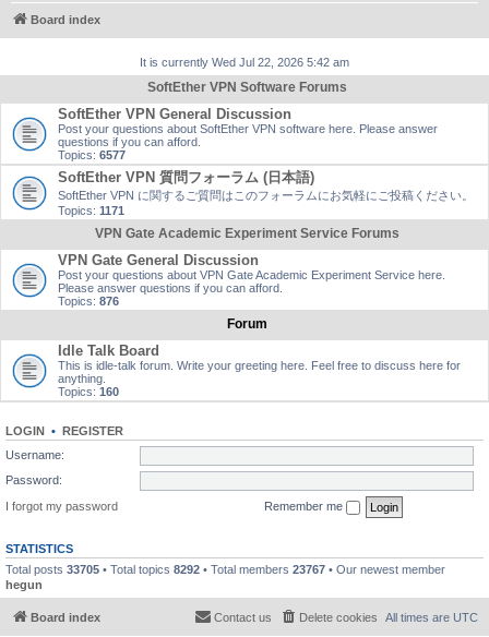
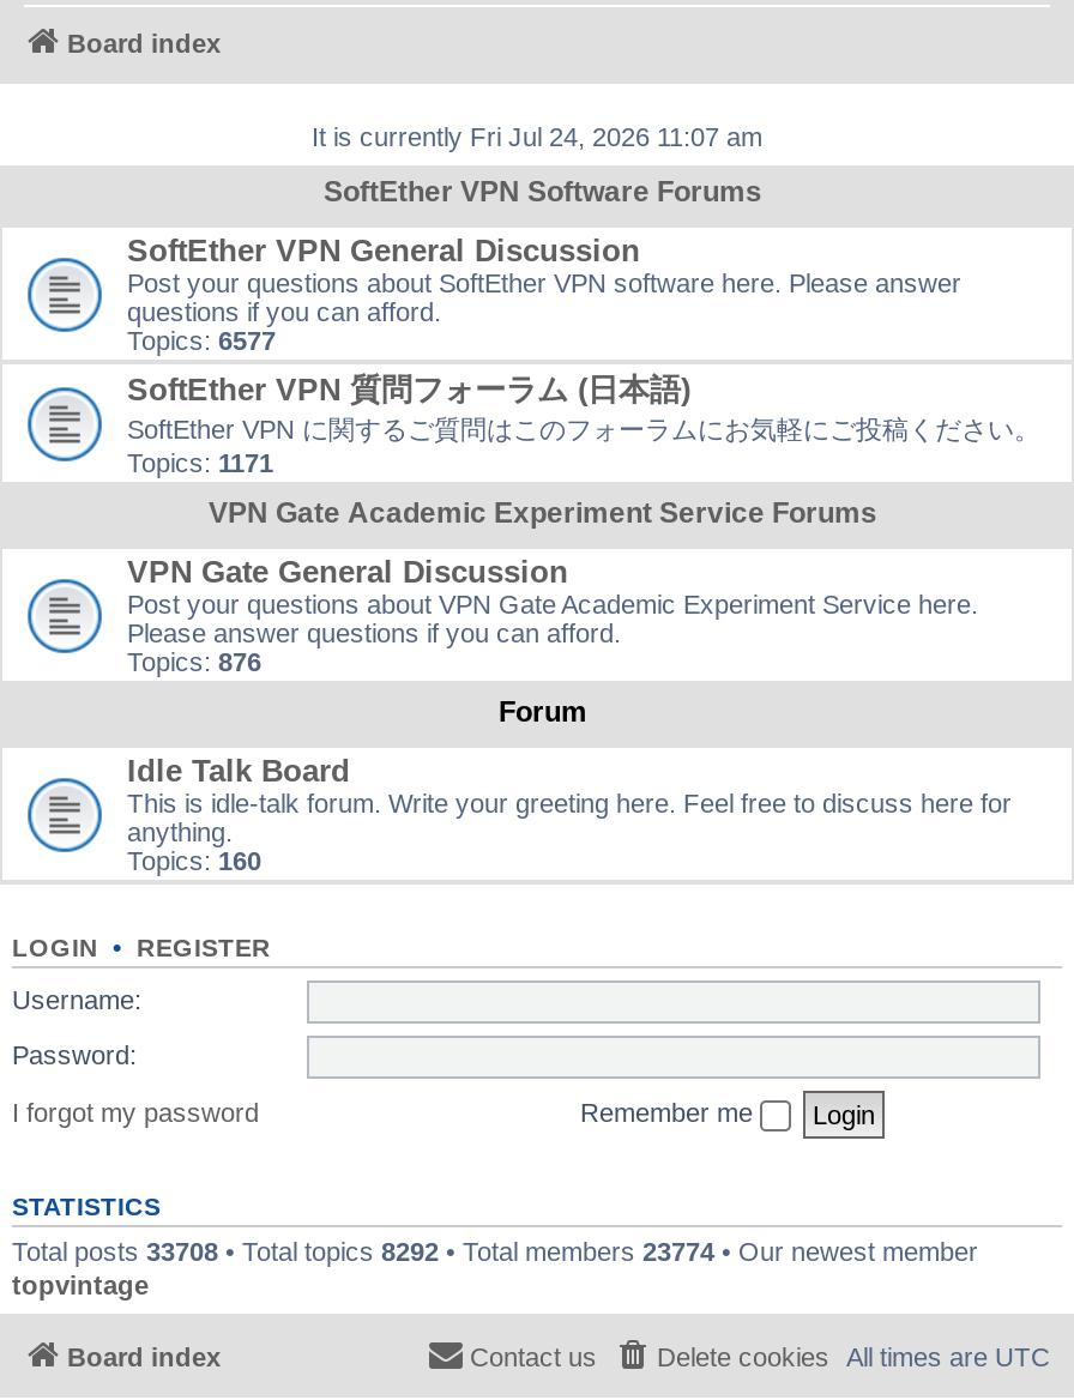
[140,56,349,69] It is currently Wed Jul 22, 2026 5:42 am -> [312,122,762,151] It is currently Fri Jul 24, 2026 11:07 am
[5,562,445,591] Total posts 33705 • Total topics 8292 • Total members 23767 • Our newest member | hegun -> [12,1236,978,1298] Total posts 33708 • Total topics 8292 • Total members 23774 • Our newest member | topvintage

